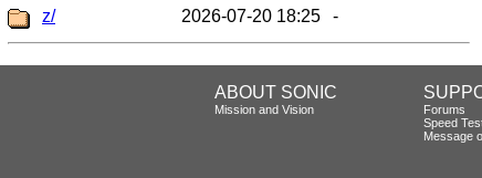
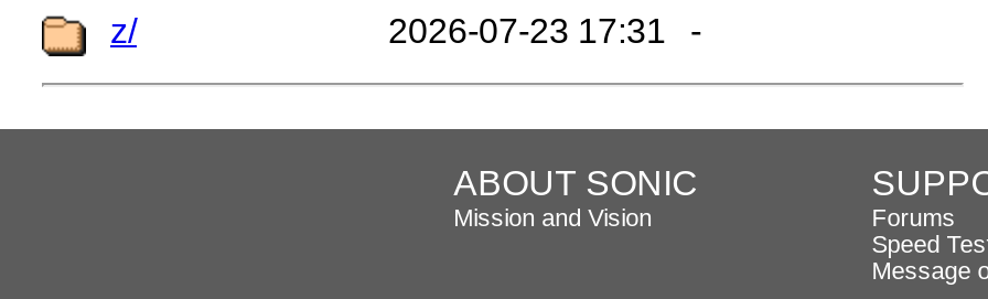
[181,7,321,25] 2026-07-20 18:25 -> [388,12,666,50] 2026-07-23 17:31

